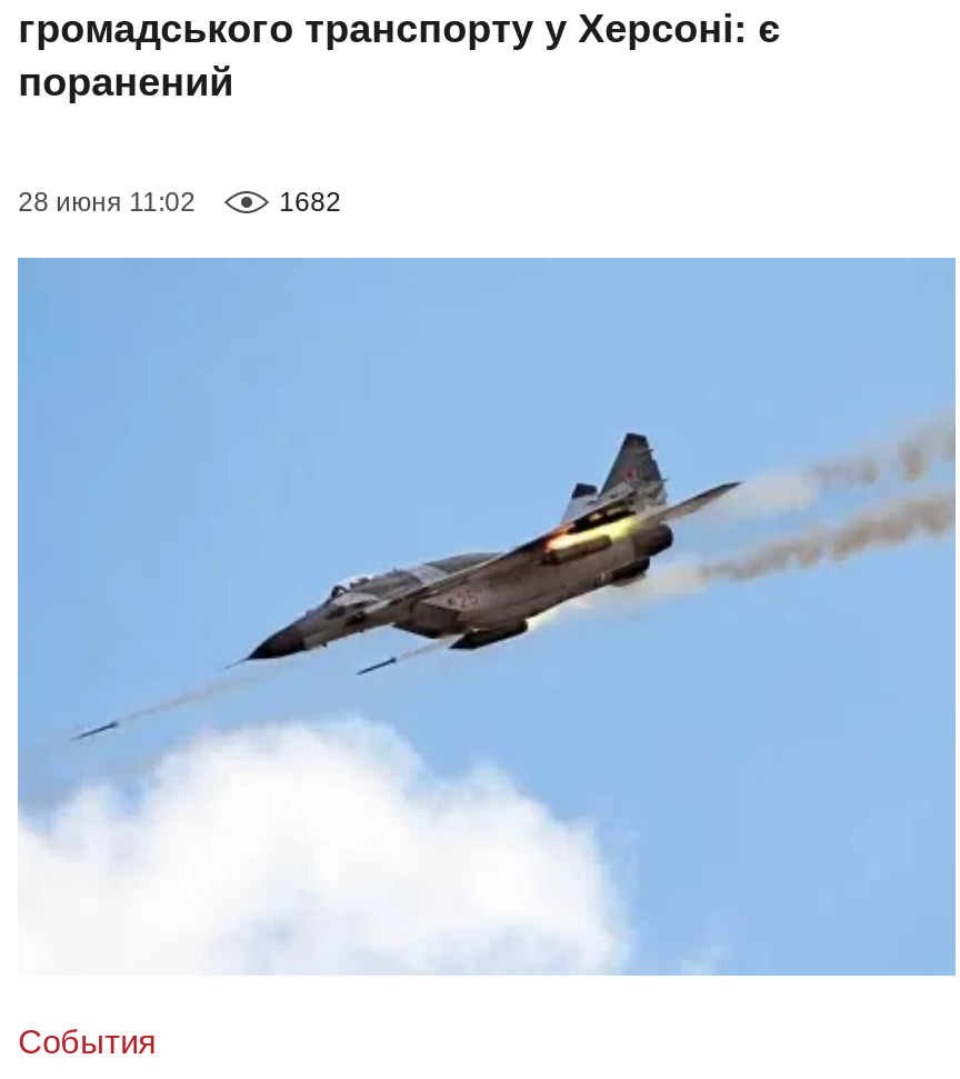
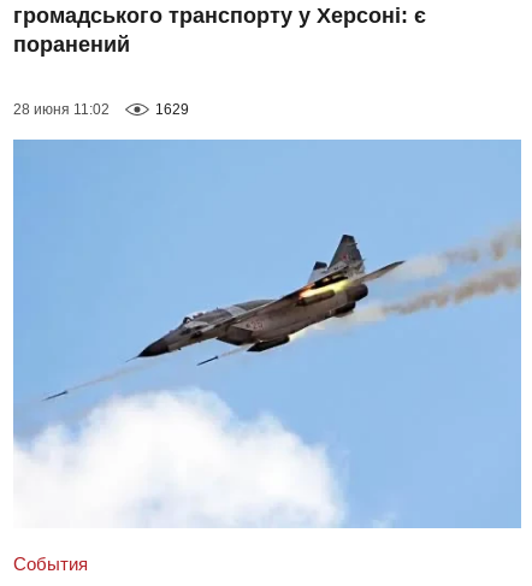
[279,187,341,218] 1682 -> [155,101,188,118] 1629

